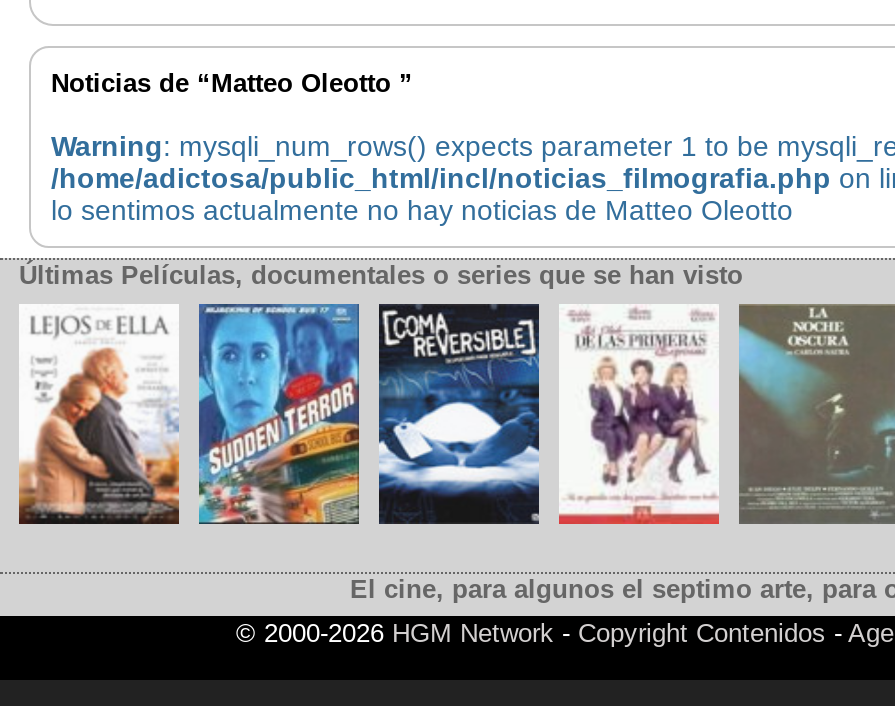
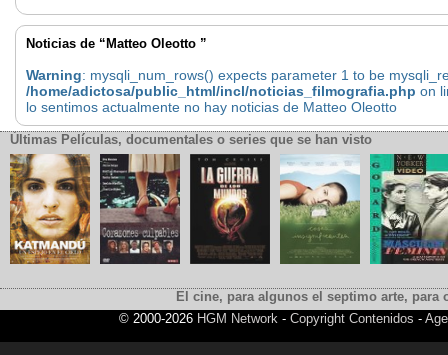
[17,304,179,526] [image] -> [9,153,91,265] [image]
[197,302,361,524] [image] -> [99,153,181,264] [image]
[379,304,541,520] [image] -> [189,156,271,263] [image]
[557,304,721,526] [image] -> [279,155,361,265] [image]
[739,304,889,524] [image] -> [369,153,445,264] [image]

